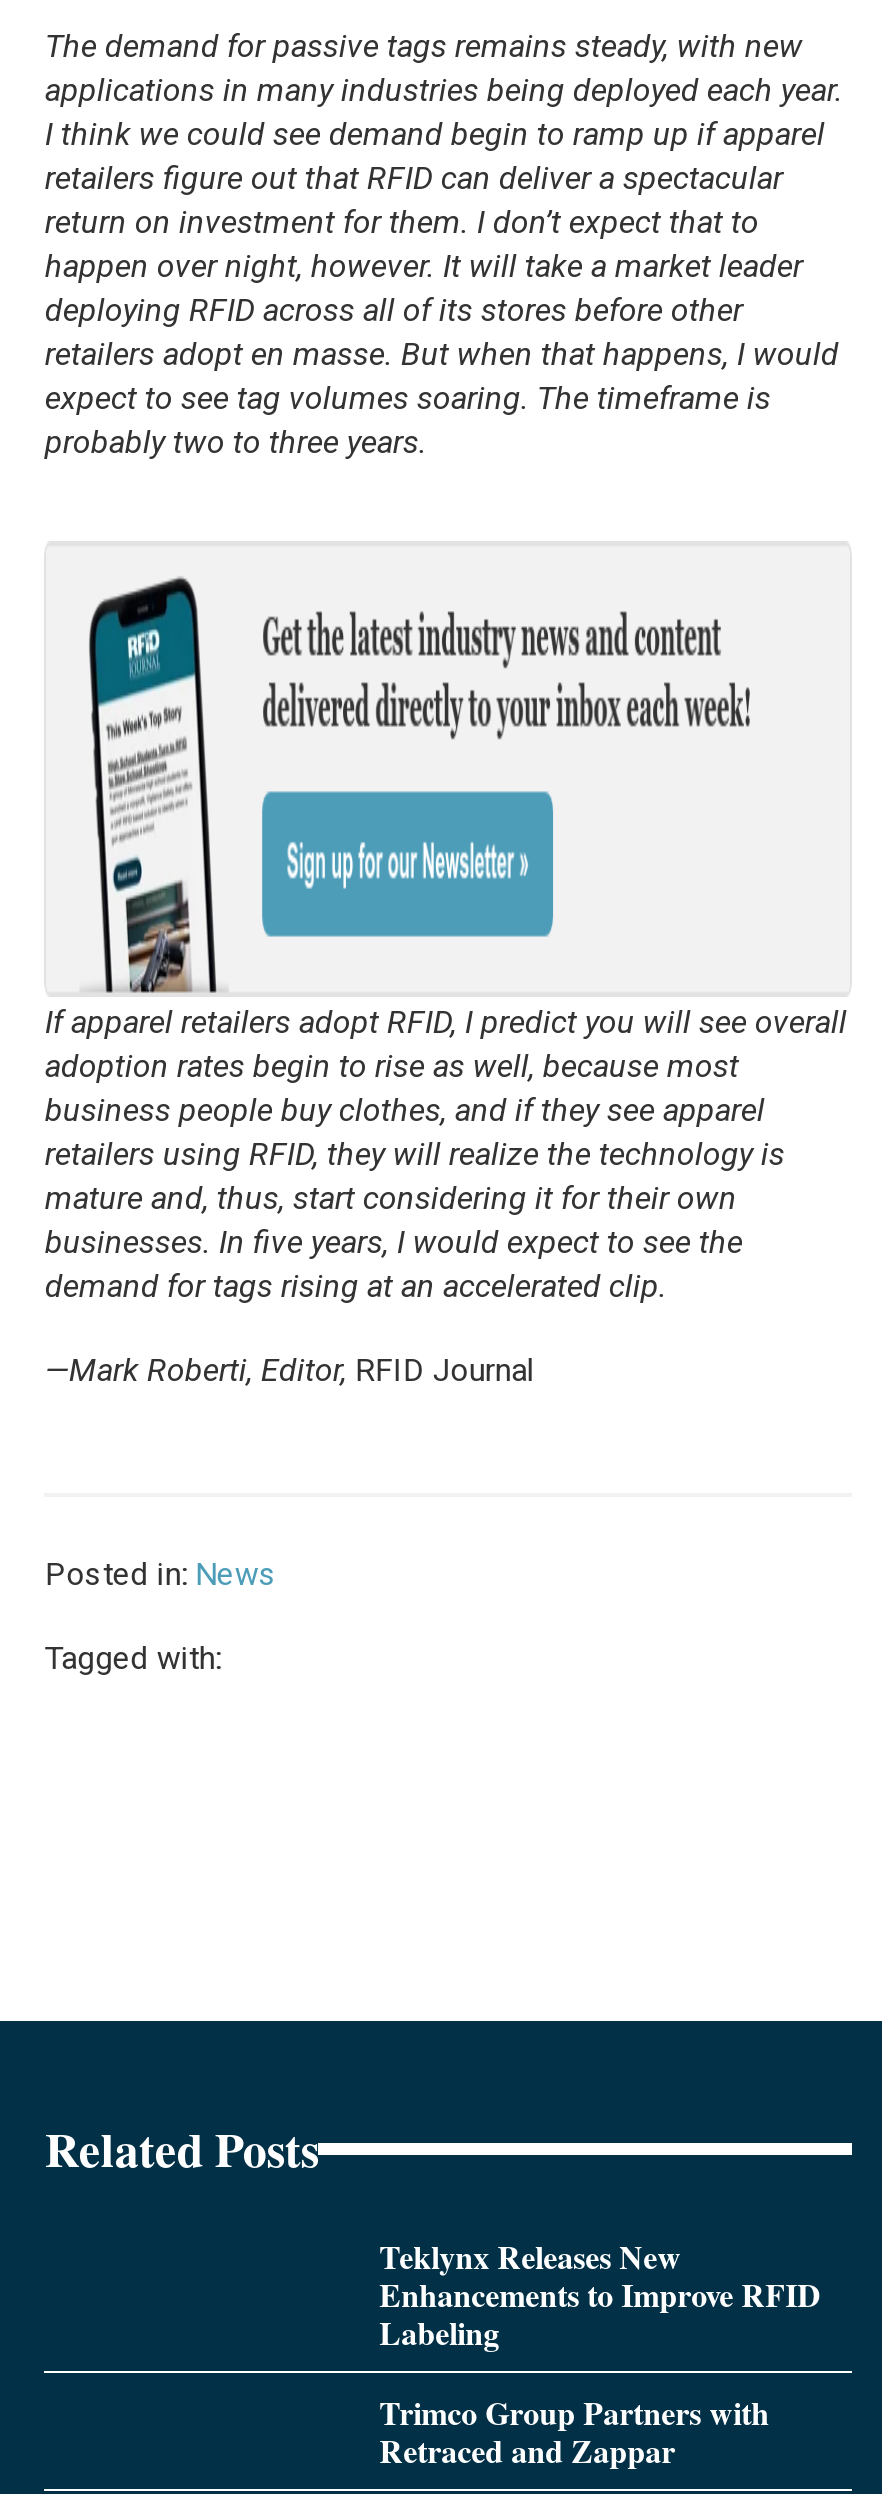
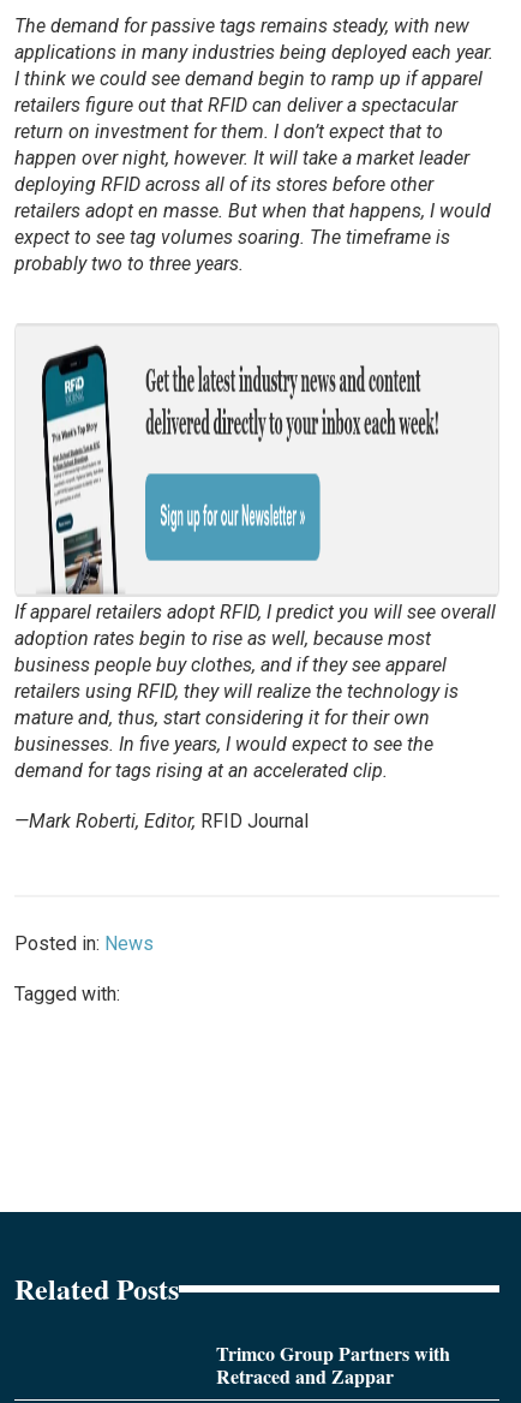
[379,2232,821,2354] Teklynx Releases New | Enhancements to Improve RFID | Labeling -> none

